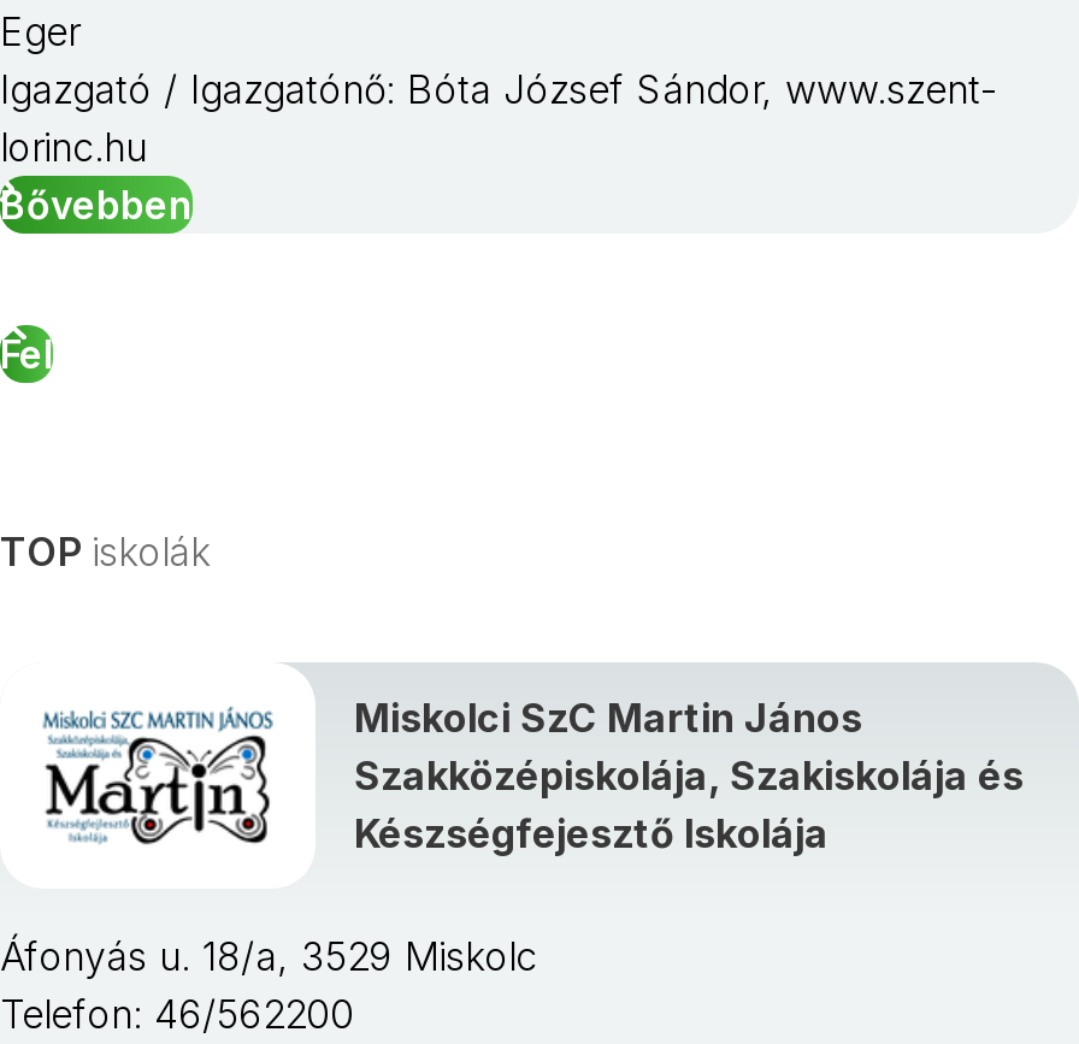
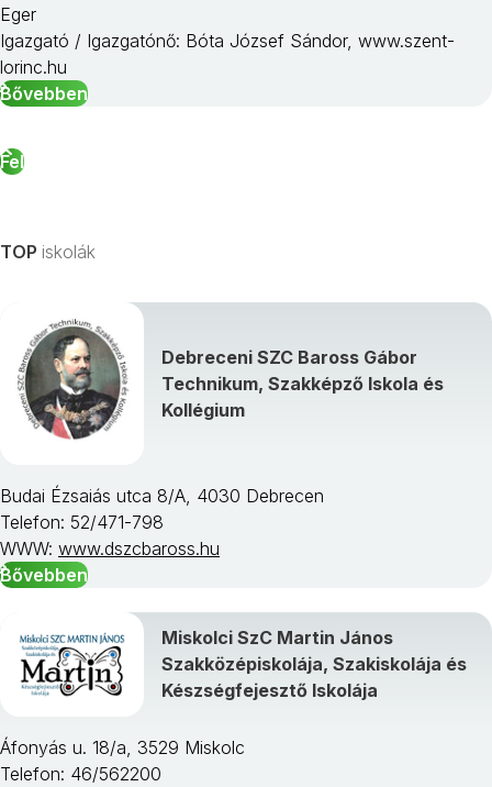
none -> [0,485,324,586] Budai Ézsaiás utca 8/A, 4030 Debrecen | Telefon: 52/471-798 | WWW: www.dszcbaross.hu | Bővebben
none -> [18,319,444,440] [image] | Debreceni SZC Baross Gábor | Technikum, Szakképző Iskola és | Kollégium

